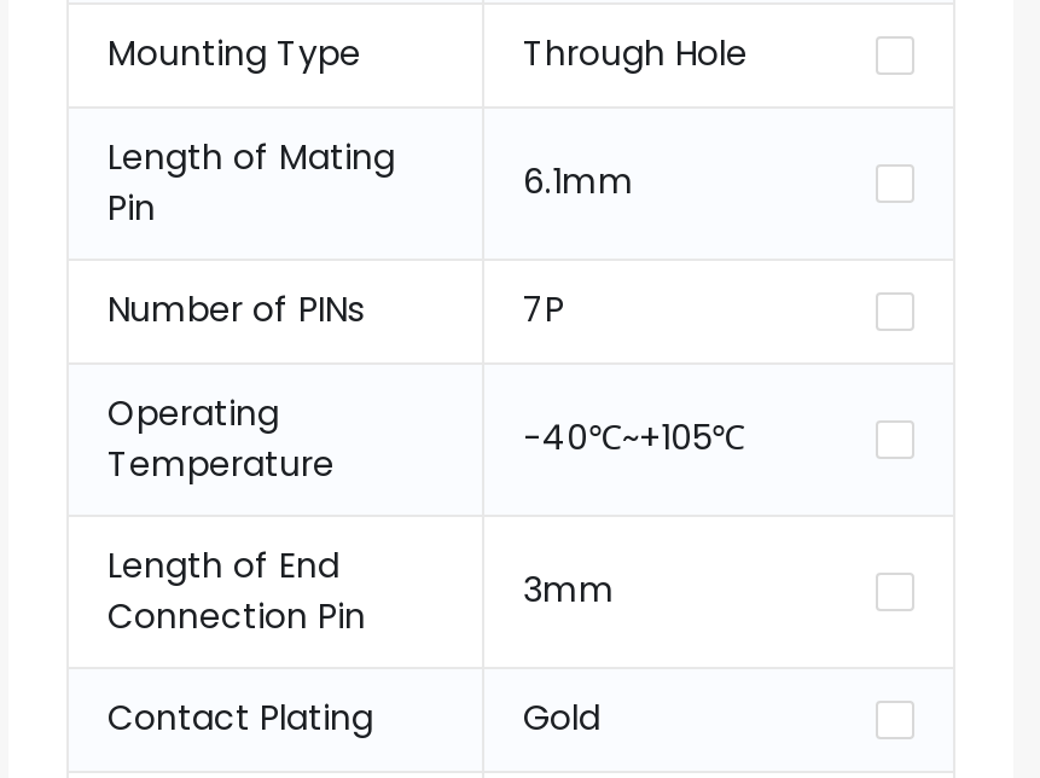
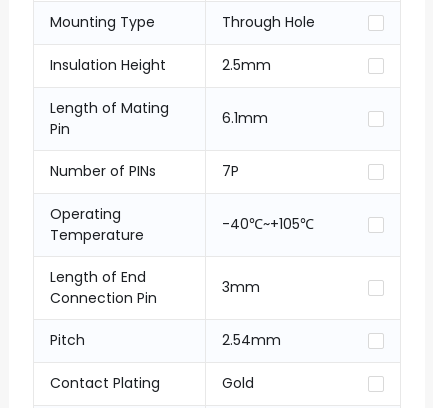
none -> [50,55,271,75] Insulation Height | 2.5mm
none -> [50,330,281,350] Pitch | 2.54mm

